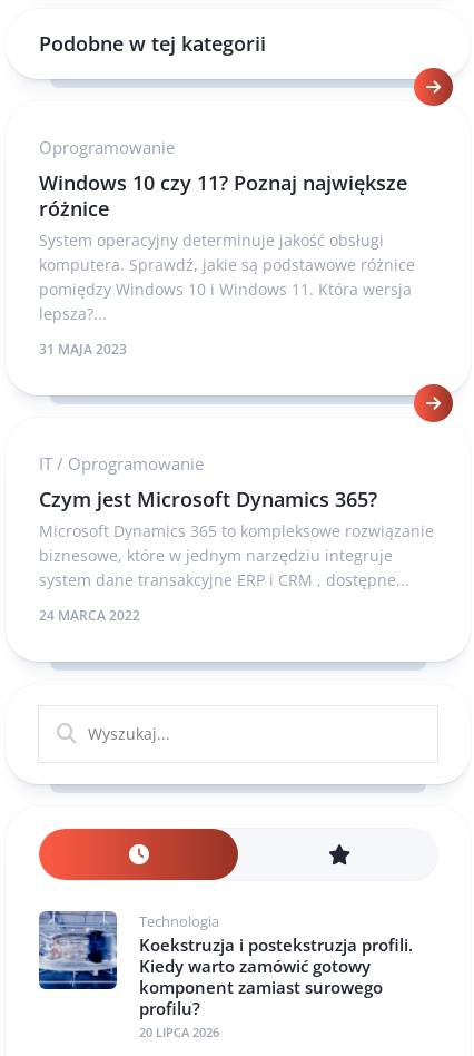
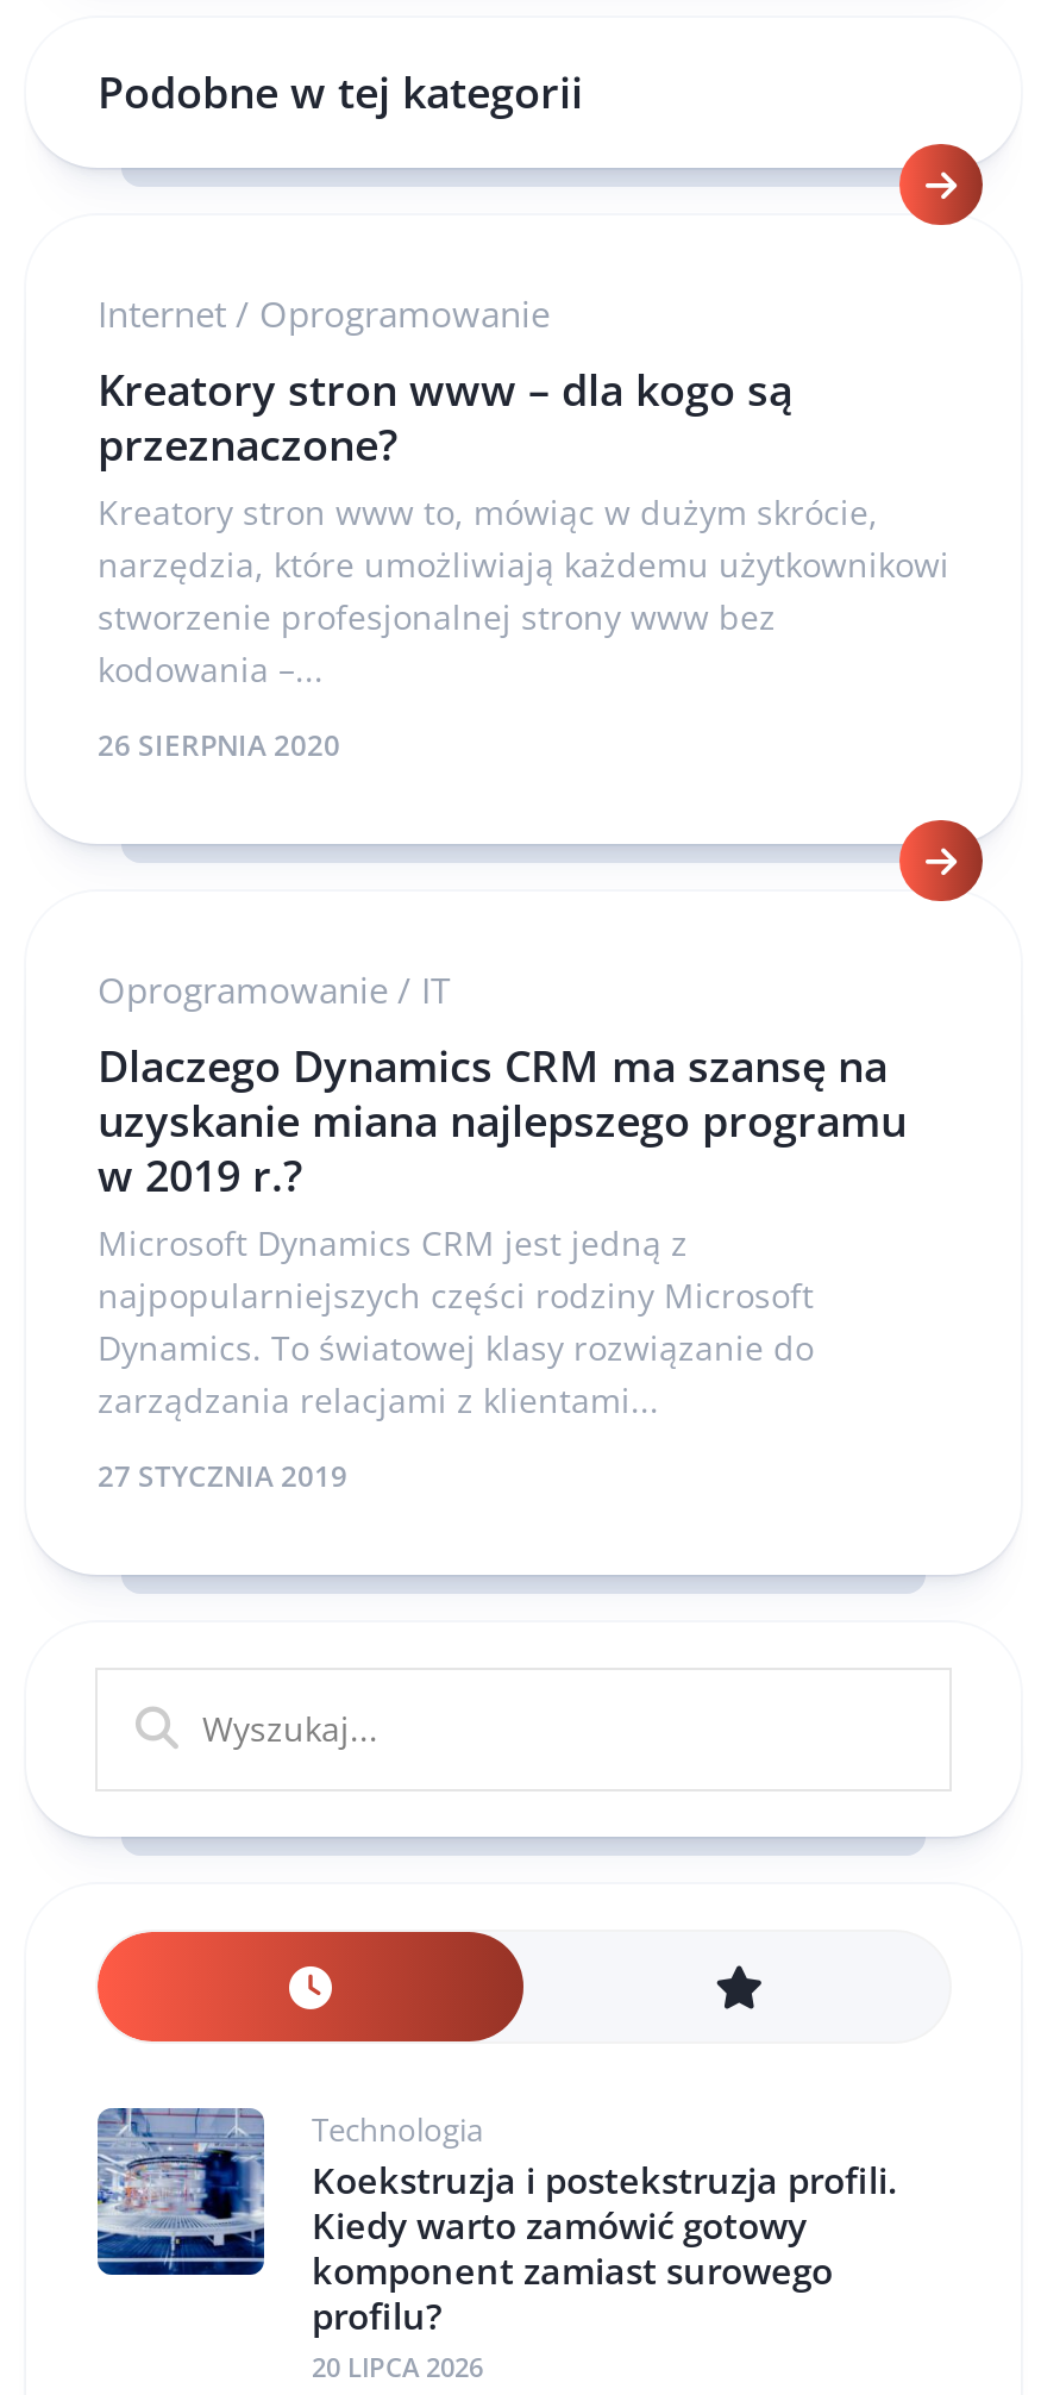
[39,136,415,324] Oprogramowanie | Windows 10 czy 11? Poznaj największe | różnice | System operacyjny determinuje jakość obsługi | komputera. Sprawdź, jakie są podstawowe różnice | pomiędzy Windows 10 i Windows 11. Która wersja | lepsza?... -> [98,289,949,692] Internet / Oprogramowanie | Kreatory stron www – dla kogo są | przeznaczone? | Kreatory stron www to, mówiąc w dużym skrócie, | narzędzia, które umożliwiają każdemu użytkownikowi | stworzenie profesjonalnej strony www bez | kodowania –...
[39,340,127,359] 31 MAJA 2023 -> [98,725,340,765] 26 SIERPNIA 2020
[39,452,434,590] IT / Oprogramowanie | Czym jest Microsoft Dynamics 365? | Microsoft Dynamics 365 to kompleksowe rozwiązanie | biznesowe, które w jednym narzędziu integruje | system dane transakcyjne ERP i CRM , dostępne... -> [98,965,907,1422] Oprogramowanie / IT | Dlaczego Dynamics CRM ma szansę na | uzyskanie miana najlepszego programu | w 2019 r.? | Microsoft Dynamics CRM jest jedną z | najpopularniejszych części rodziny Microsoft | Dynamics. To światowej klasy rozwiązanie do | zarządzania relacjami z klientami...
[39,606,140,625] 24 MARCA 2022 -> [98,1456,347,1496] 27 STYCZNIA 2019

